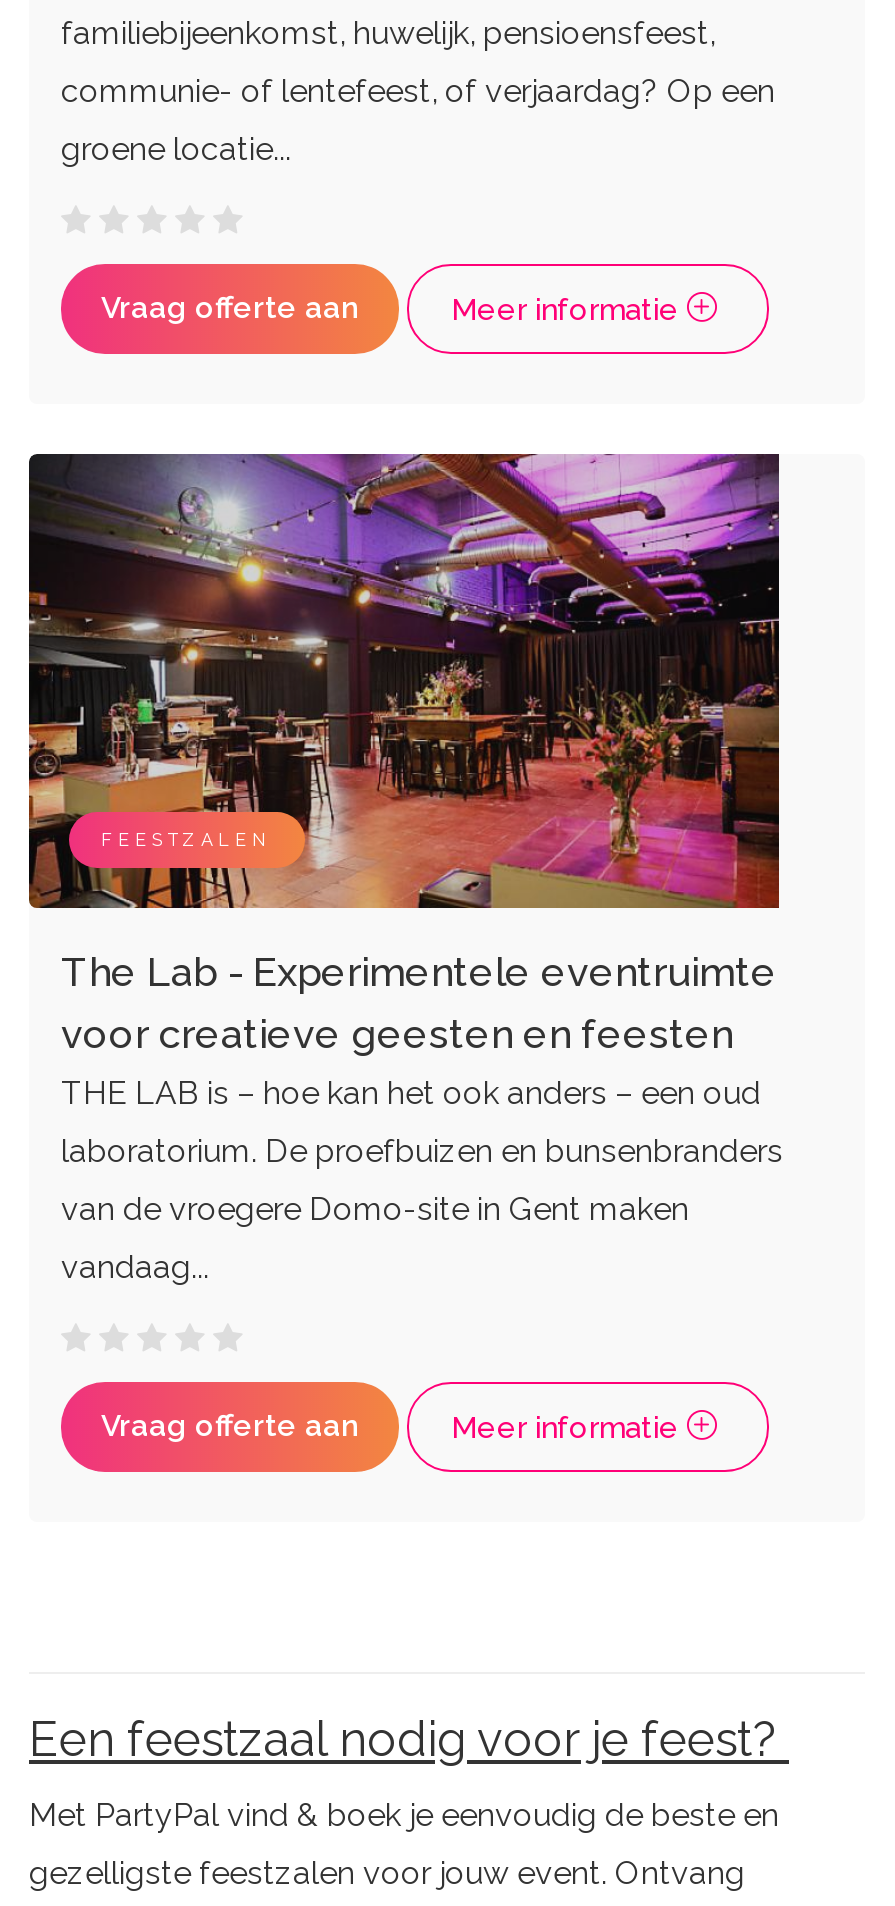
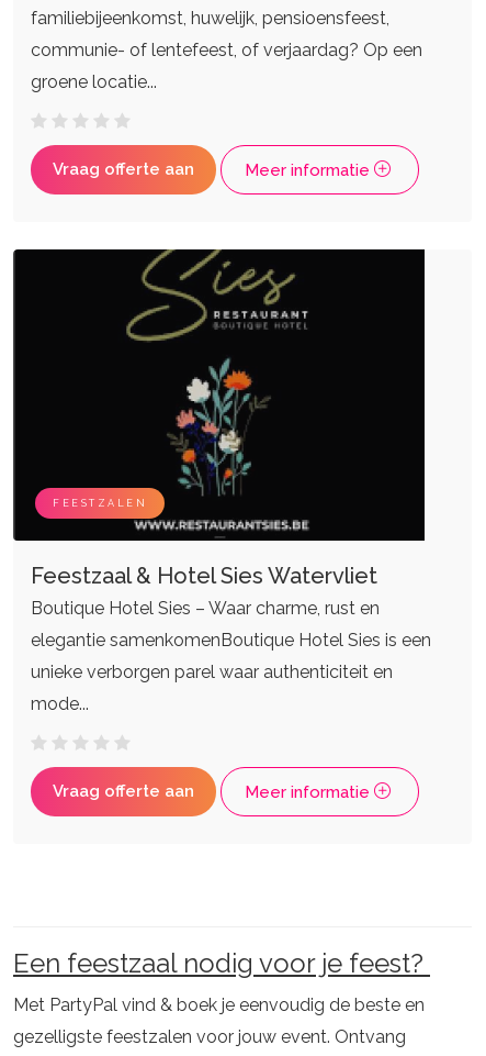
[27,452,781,1113] [image] | The Lab - Experimentele eventruimte | voor creatieve geesten en feesten | THE LAB is – hoe kan het ook anders – een oud -> [13,248,426,619] [image] | Feestzaal & Hotel Sies Watervliet | Boutique Hotel Sies – Waar charme, rust en
moved [101,831,273,851] -> [53,498,147,509]: FEESTZALEN
[61,1133,783,1171] laboratorium. De proefbuizen en bunsenbranders -> [31,630,431,651] elegantie samenkomenBoutique Hotel Sies is een
[61,1191,689,1229] van de vroegere Domo-site in Gent maken -> [31,662,393,682] unieke verborgen parel waar authenticiteit en
[61,1249,209,1287] vandaag... -> [31,693,89,714] mode...

